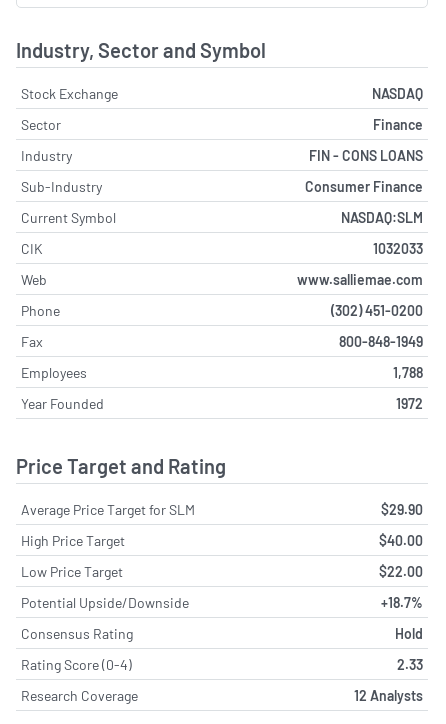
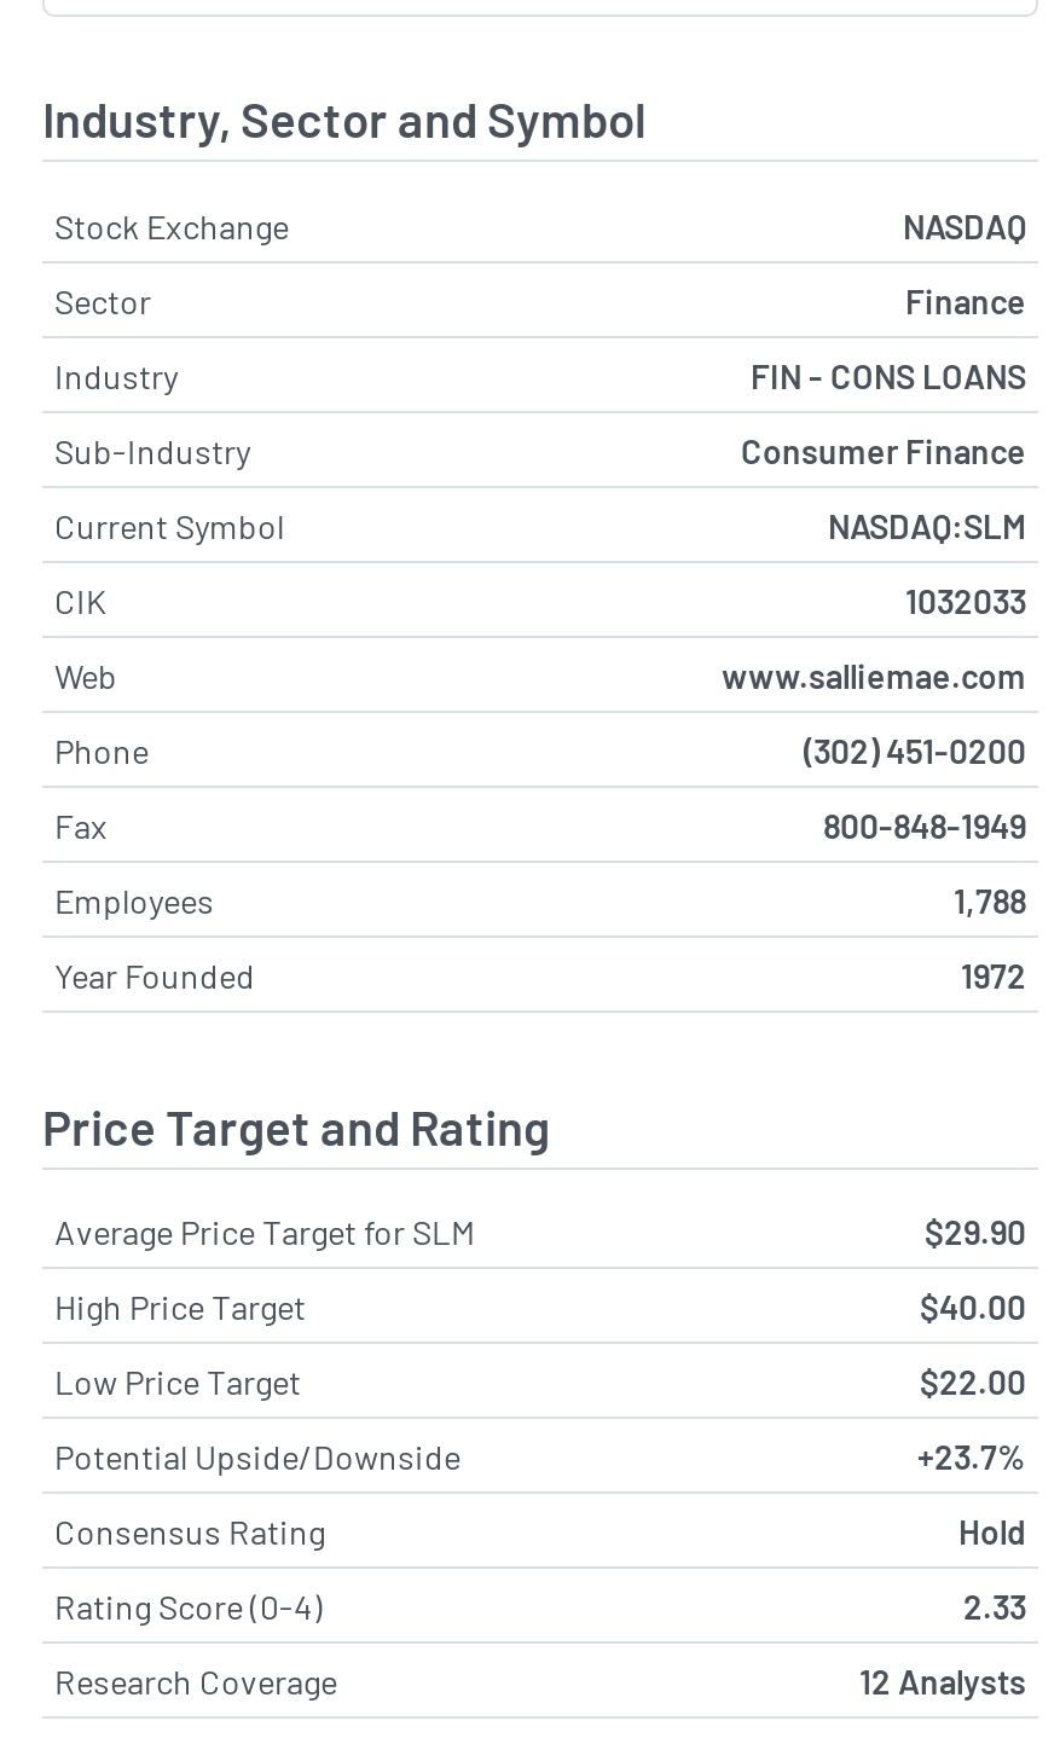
[381,594,423,611] +18.7% -> [917,1436,1026,1477] +23.7%

